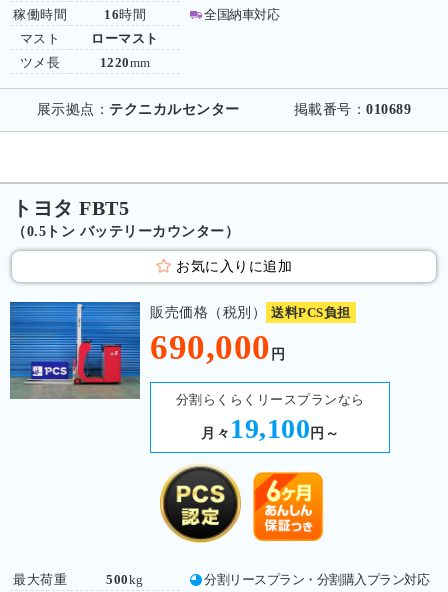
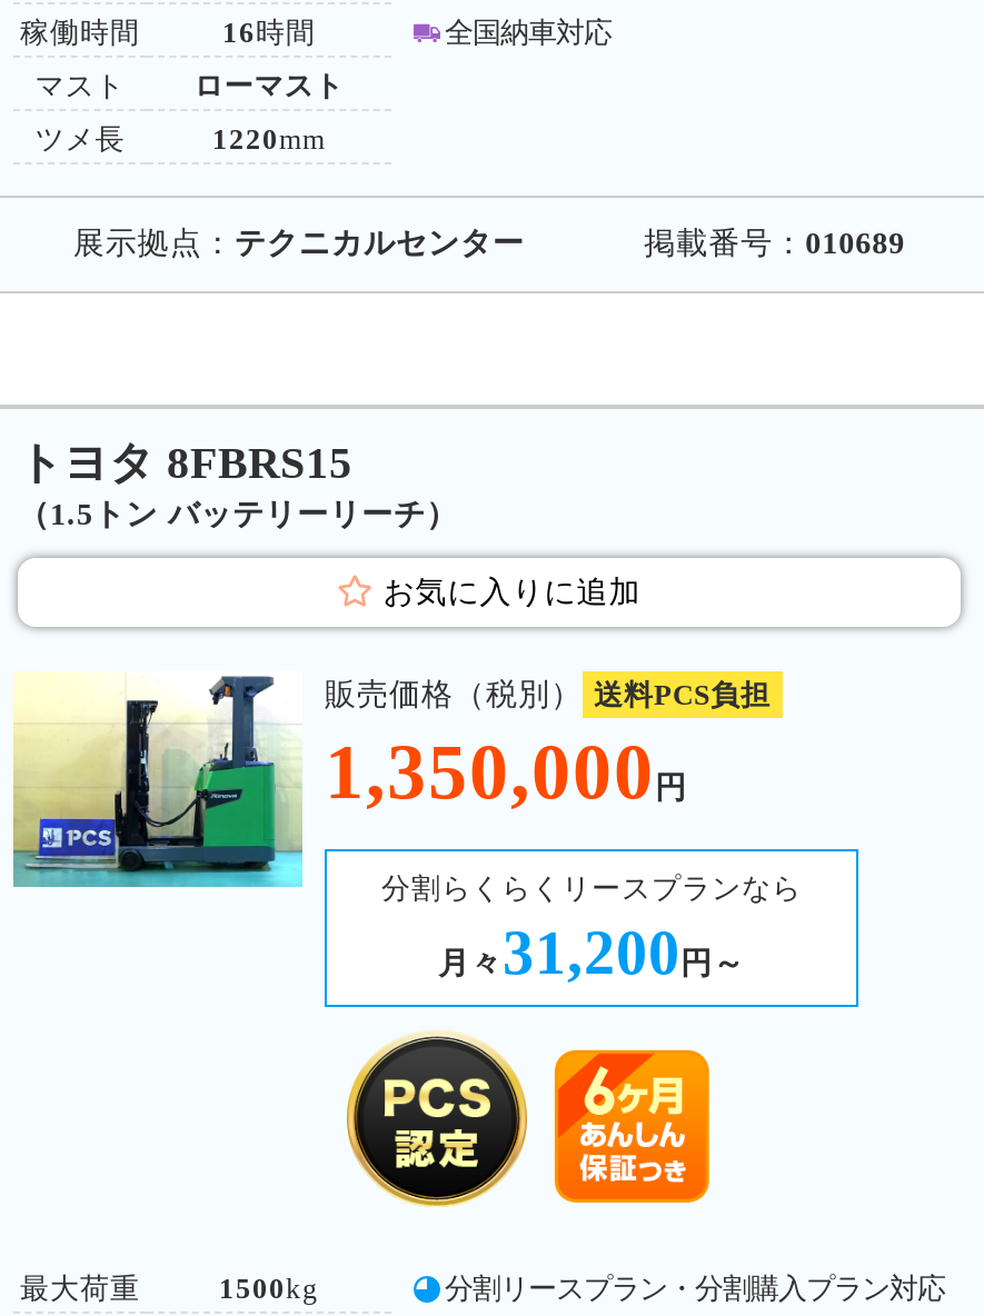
[12,197,239,239] トヨタ FBT5 | （0.5トン バッテリーカウンター） -> [18,437,458,531] トヨタ 8FBRS15 | （1.5トン バッテリーリーチ）
[9,301,285,400] [image] | 690,000円 -> [11,671,687,889] [image] | 1,350,000円
[201,413,339,444] 月々19,100円～ -> [438,918,745,987] 月々31,200円～
[106,572,144,587] 500kg -> [219,1271,319,1304] 1500kg

